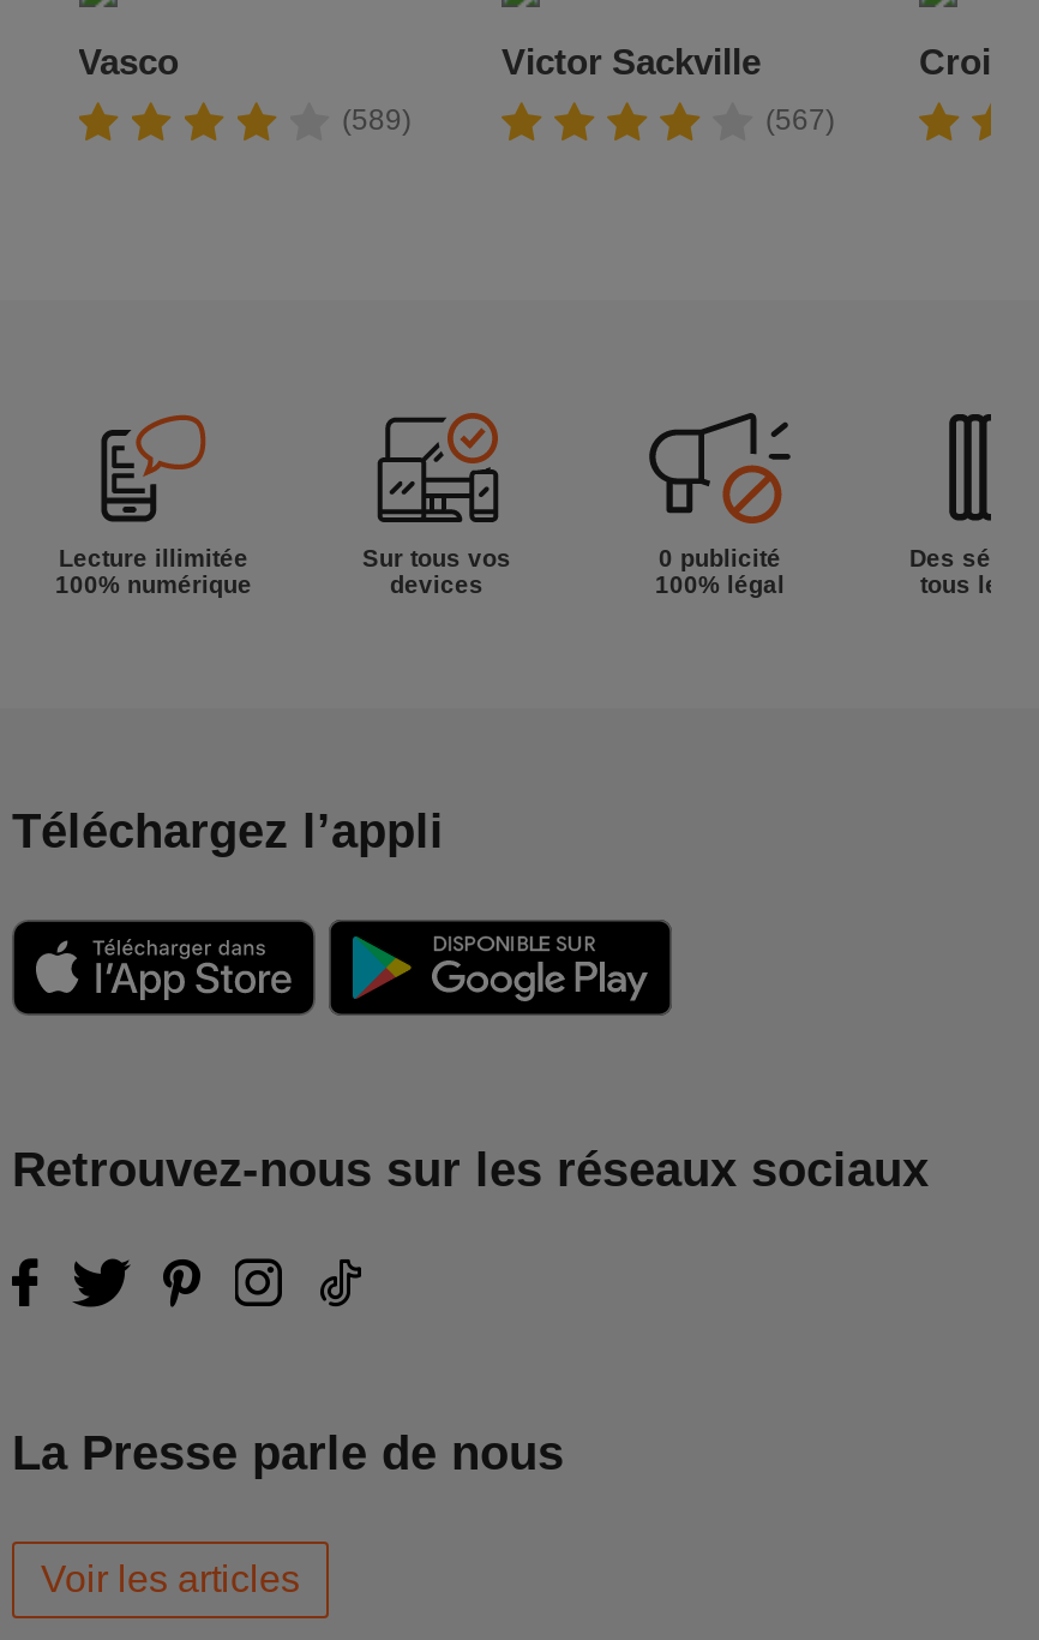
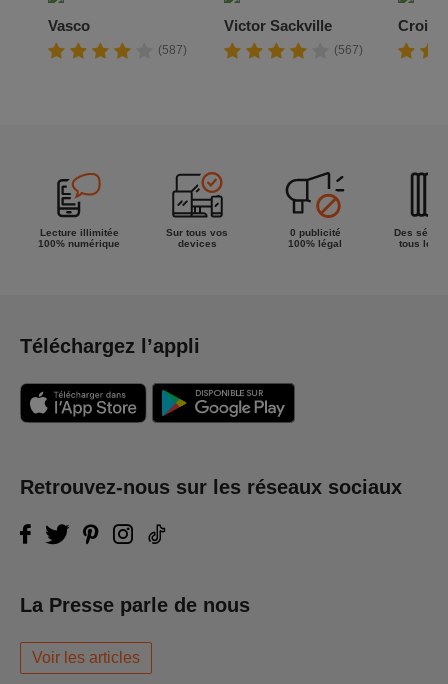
[342,103,412,137] (589) -> [157,43,186,57] (587)

